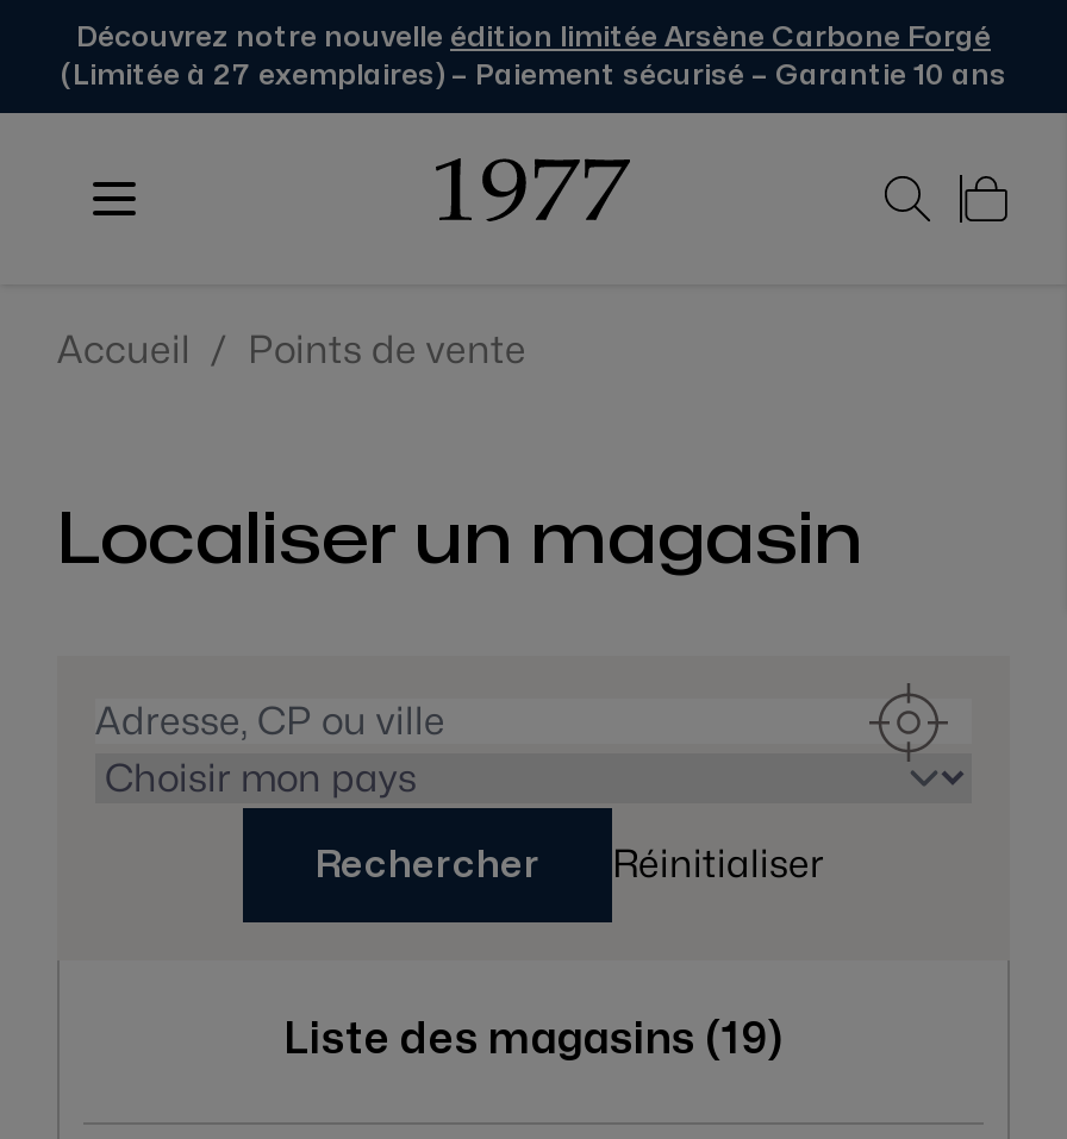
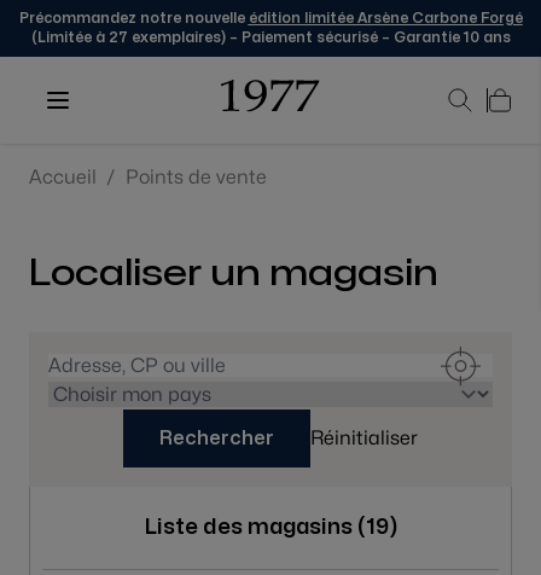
[76,23,991,51] Découvrez notre nouvelle édition limitée Arsène Carbone Forgé -> [19,11,522,25] Précommandez notre nouvelle édition limitée Arsène Carbone Forgé

